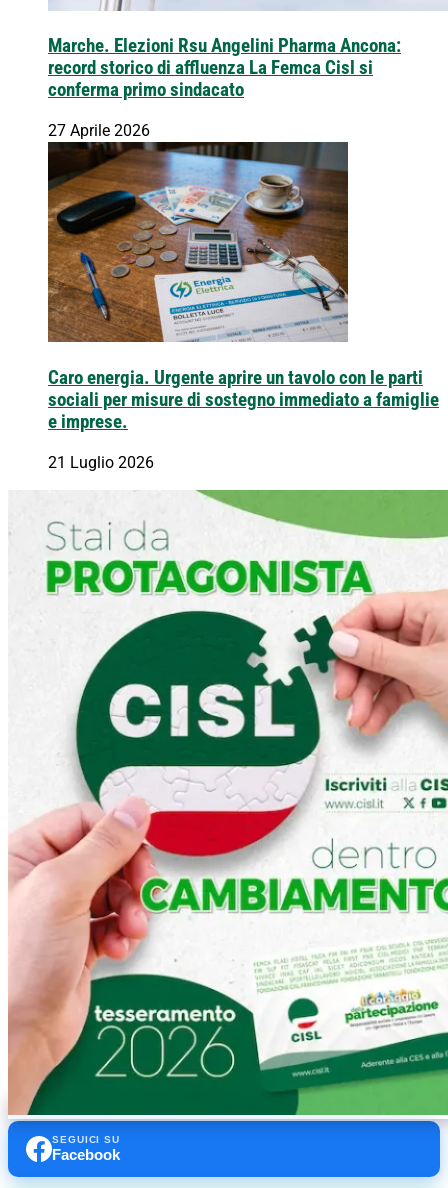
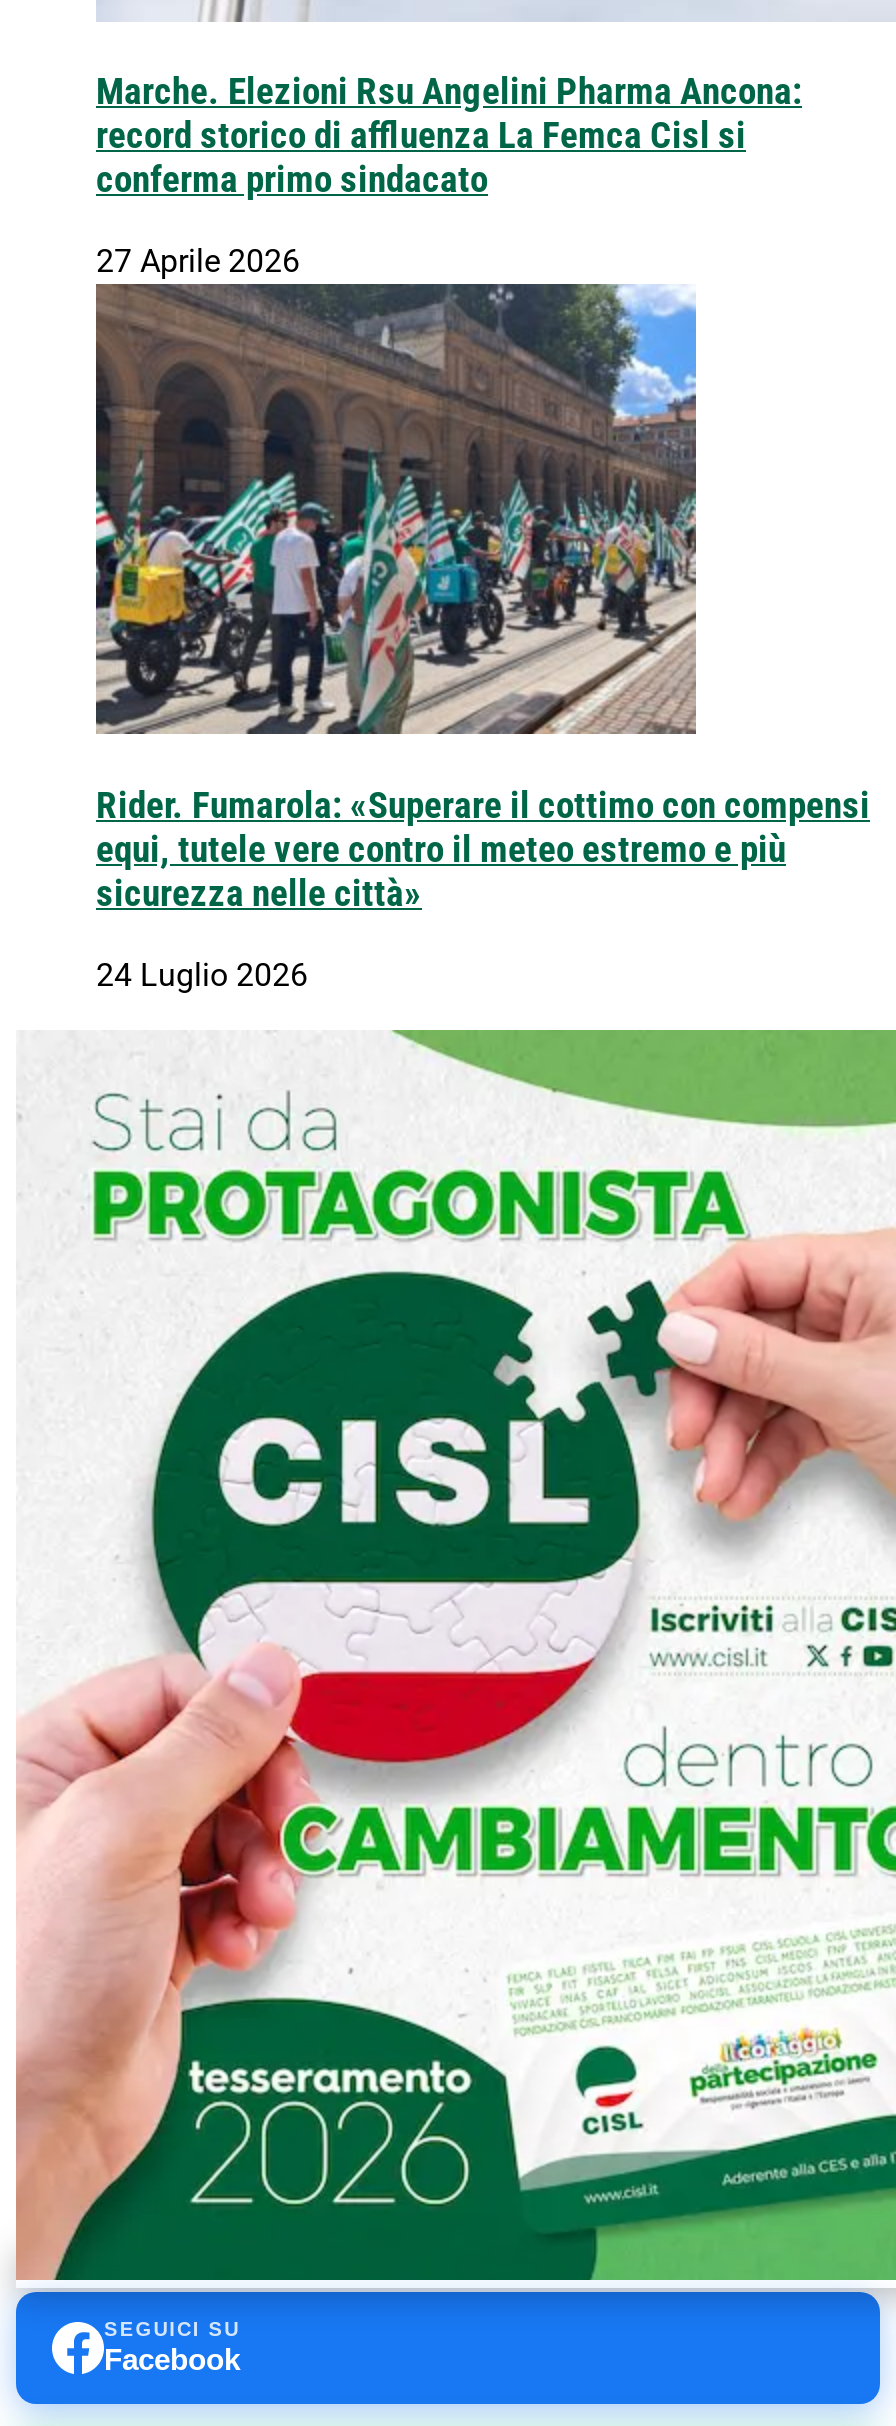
[47,141,439,433] [image] | Caro energia. Urgente aprire un tavolo con le parti | sociali per misure di sostegno immediato a famiglie | e imprese. -> [94,282,870,916] [image] | Rider. Fumarola: «Superare il cottimo con compensi | equi, tutele vere contro il meteo estremo e più | sicurezza nelle città»
[48,453,154,472] 21 Luglio 2026 -> [96,955,308,993] 24 Luglio 2026

